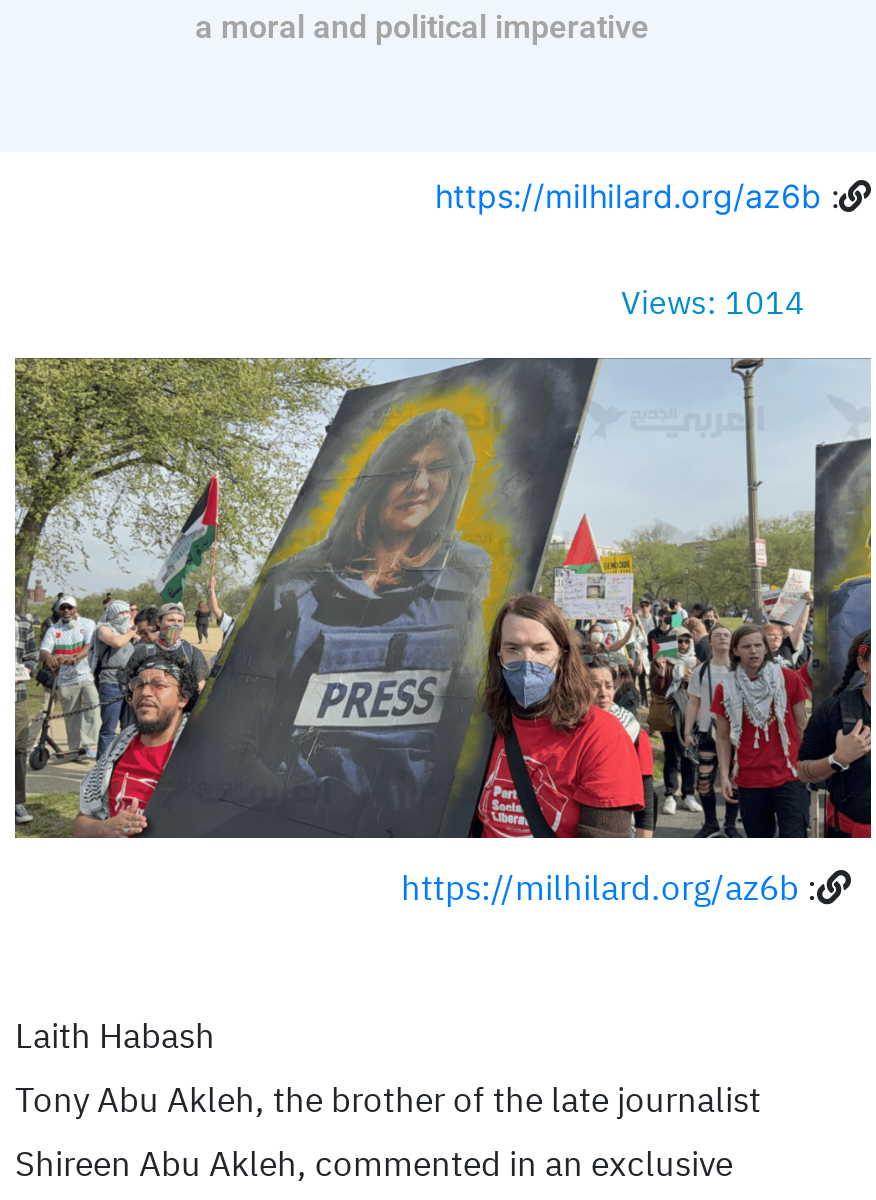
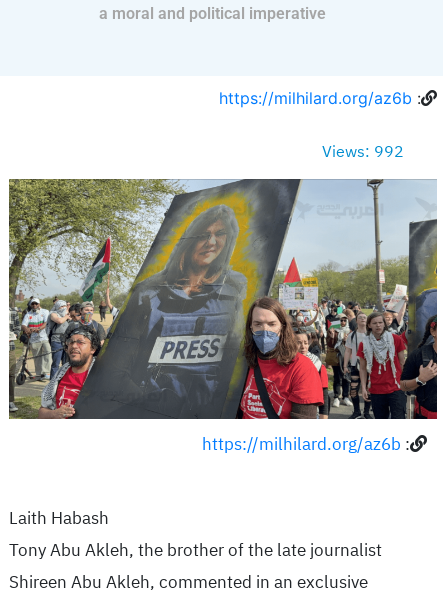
[621,279,805,327] Views: 1014 -> [322,140,404,164] Views: 992

